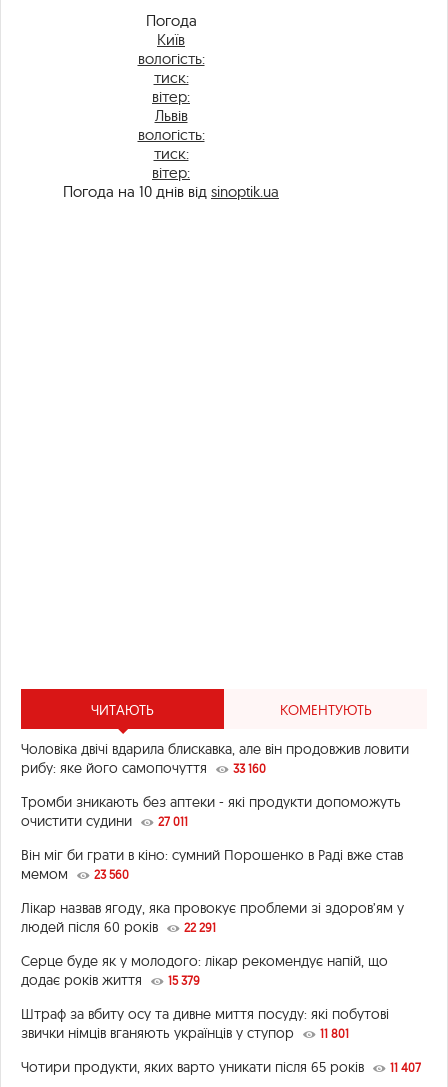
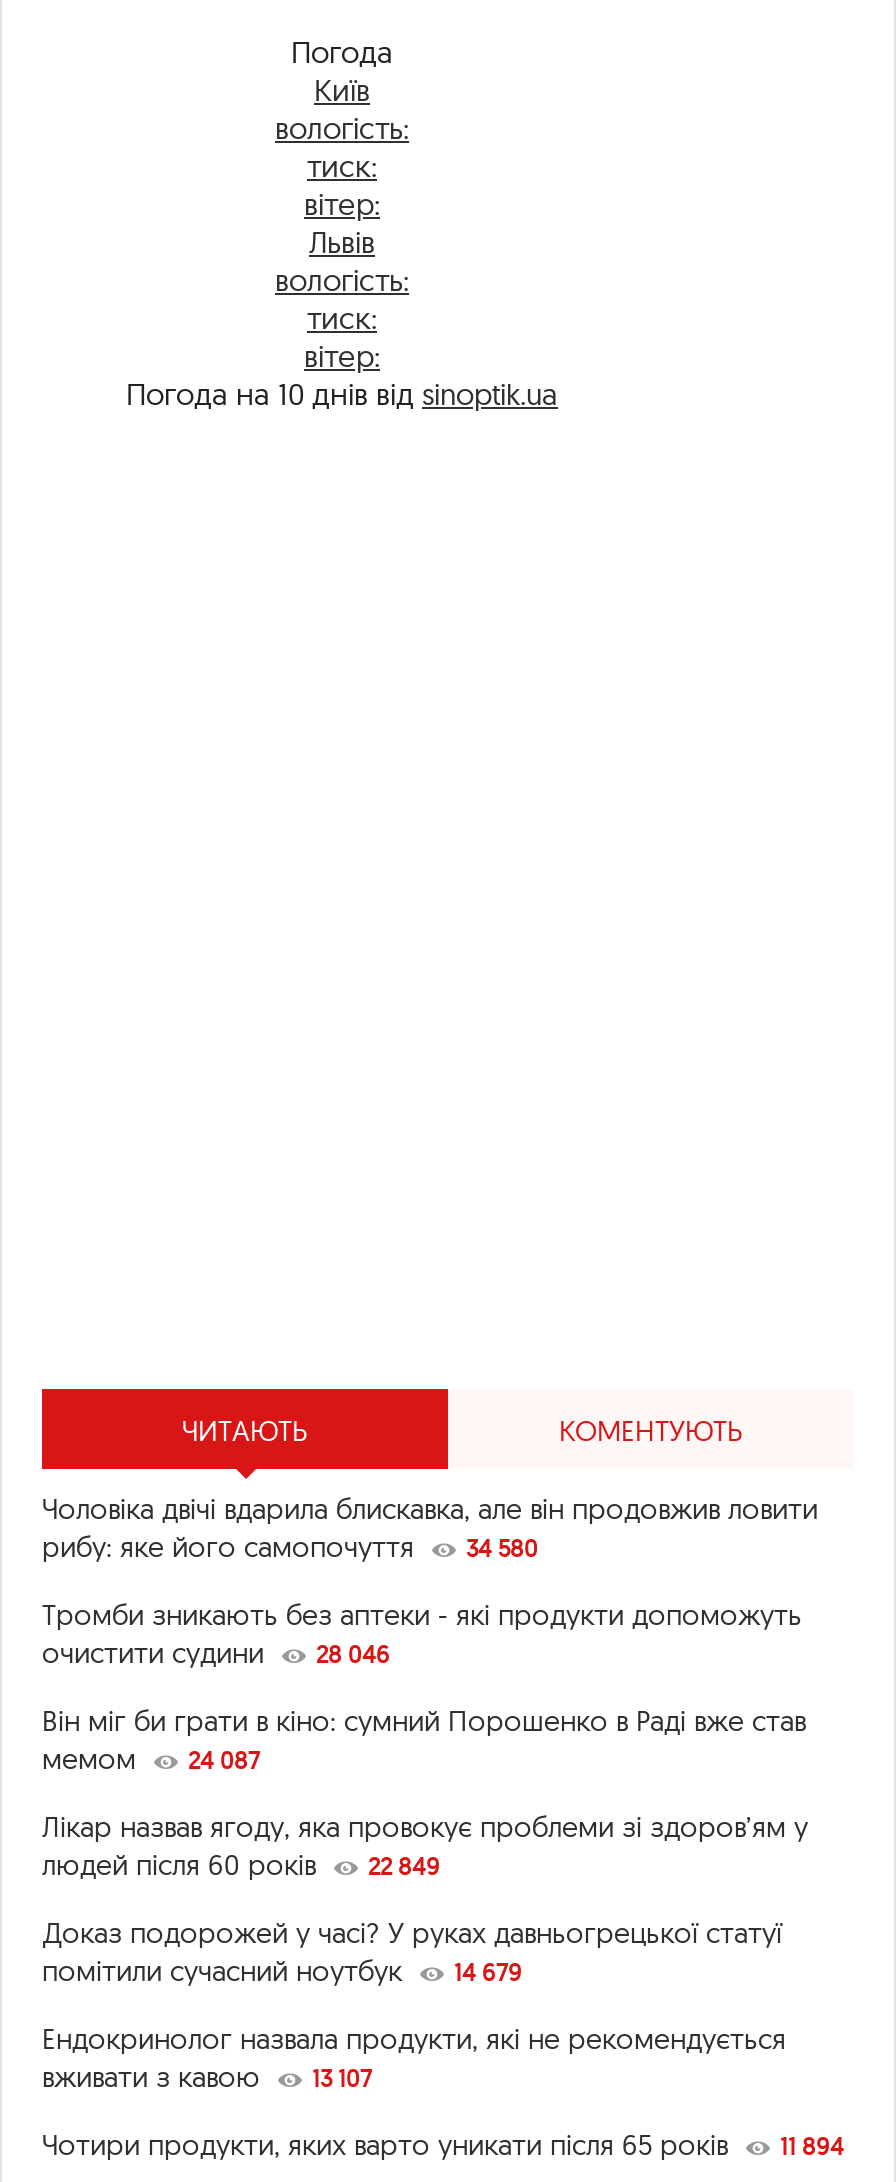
[21,759,266,777] рибу: яке його самопочуття 33 160 -> [42,1529,538,1565] рибу: яке його самопочуття 34 580
[21,812,188,830] очистити судини 27 011 -> [42,1635,390,1671] очистити судини 28 046
[21,865,129,883] мемом 23 560 -> [42,1741,260,1777] мемом 24 087
[21,918,216,936] людей після 60 років 22 291 -> [42,1847,440,1883] людей після 60 років 22 849
[21,952,388,989] Серце буде як у молодого: лікар рекомендує напій, що | додає років життя | 15 379 -> [42,1915,782,1989] Доказ подорожей у часі? У руках давньогрецької статуї | помітили сучасний ноутбук | 14 679
[21,1005,389,1042] Штраф за вбиту осу та дивне миття посуду: які побутові | звички німців вганяють українців у ступор | 11 801 -> [42,2021,786,2095] Ендокринолог назвала продукти, які не рекомендується | вживати з кавою | 13 107
[21,1058,421,1076] Чотири продукти, яких варто уникати після 65 років 11 407 -> [42,2127,844,2163] Чотири продукти, яких варто уникати після 65 років 11 894

